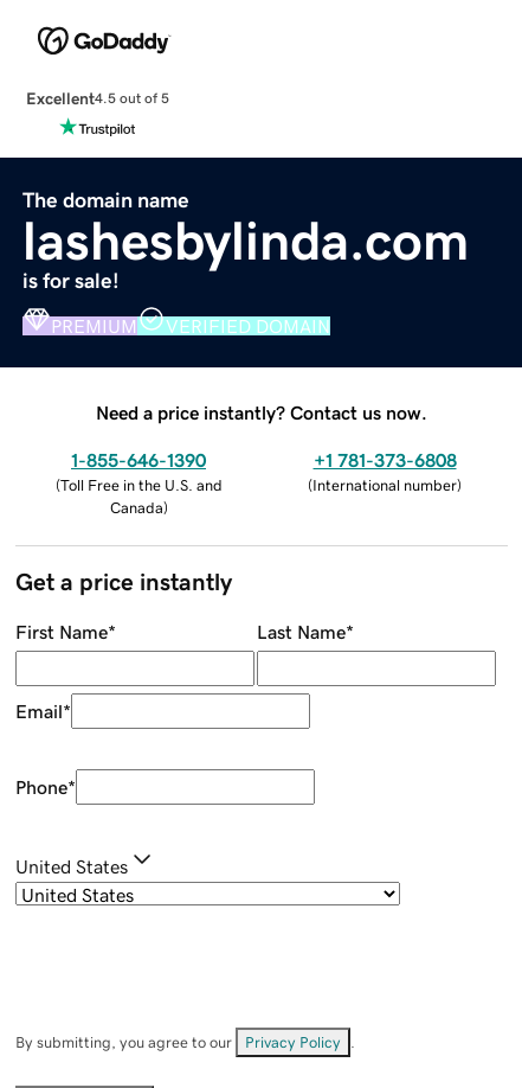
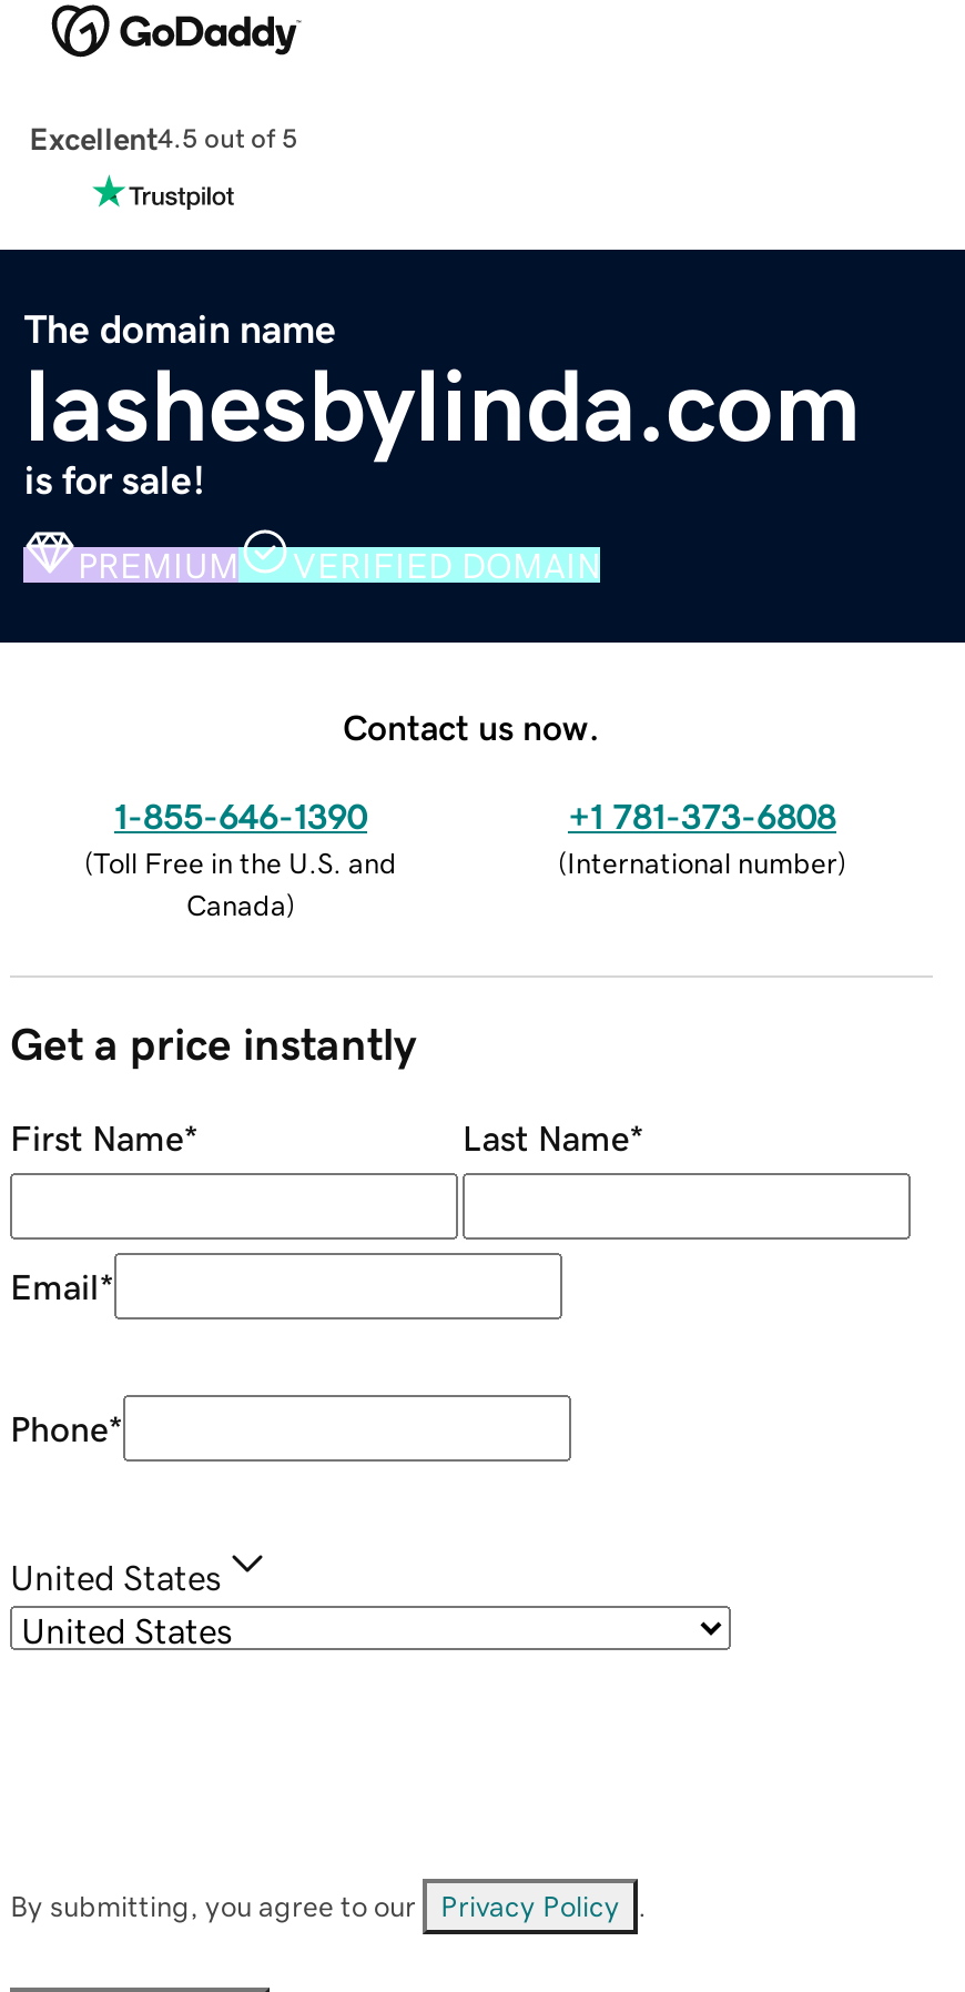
[96,402,427,421] Need a price instantly? Contact us now. -> [343,708,600,744] Contact us now.

